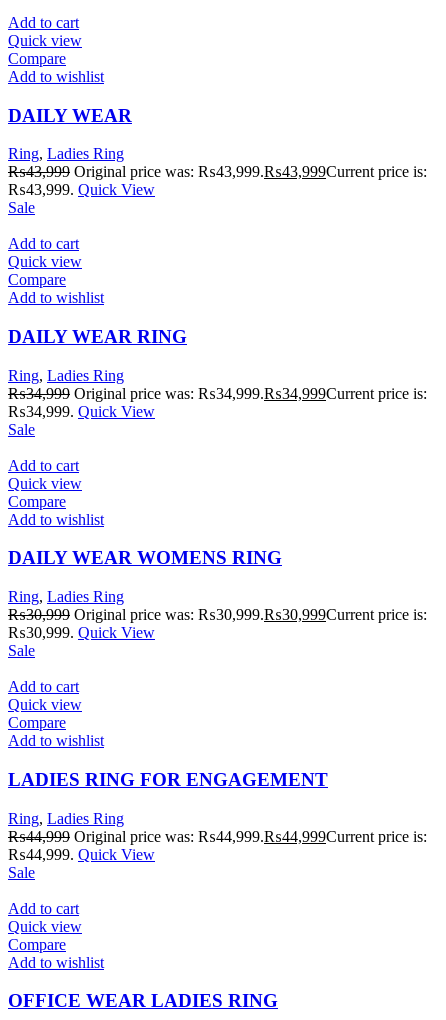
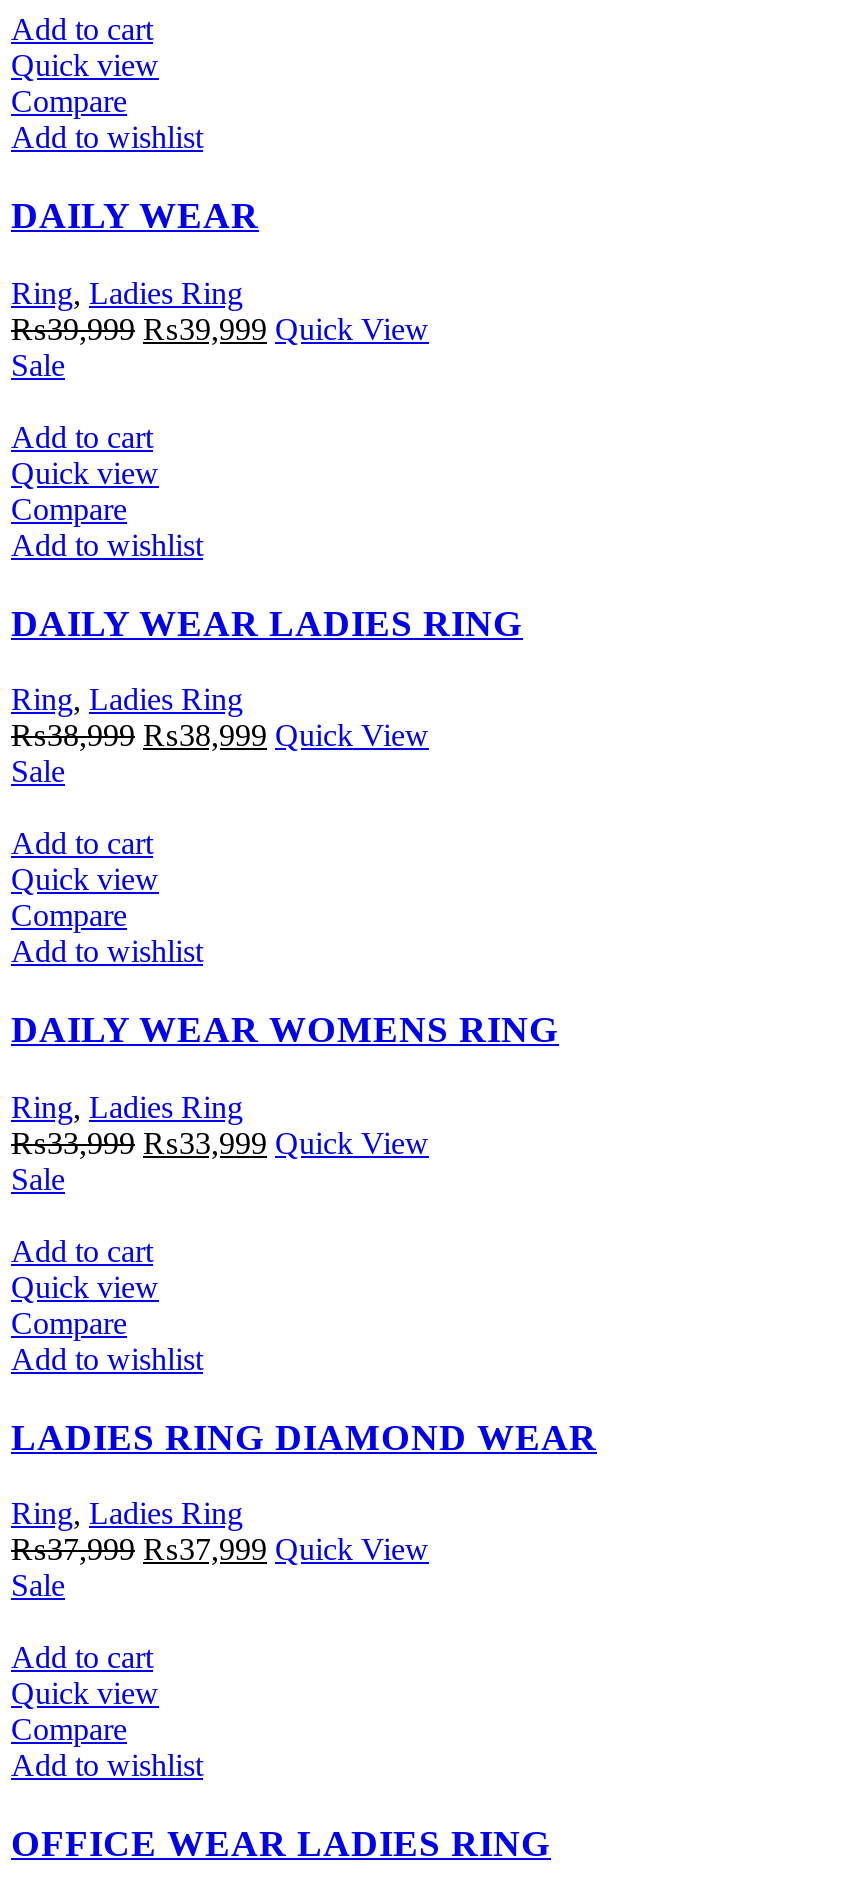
[8,163,427,198] ₨43,999 Original price was: ₨43,999.₨43,999Current price is: | ₨43,999. Quick View -> [11,311,429,345] ₨39,999 ₨39,999 Quick View
[8,326,187,347] DAILY WEAR RING -> [11,601,523,643] DAILY WEAR LADIES RING
[8,385,427,420] ₨34,999 Original price was: ₨34,999.₨34,999Current price is: | ₨34,999. Quick View -> [11,718,429,752] ₨38,999 ₨38,999 Quick View
[8,606,427,641] ₨30,999 Original price was: ₨30,999.₨30,999Current price is: | ₨30,999. Quick View -> [11,1125,429,1159] ₨33,999 ₨33,999 Quick View
[8,769,328,790] LADIES RING FOR ENGAGEMENT -> [11,1415,597,1457] LADIES RING DIAMOND WEAR
[8,827,427,862] ₨44,999 Original price was: ₨44,999.₨44,999Current price is: | ₨44,999. Quick View -> [11,1532,429,1566] ₨37,999 ₨37,999 Quick View

